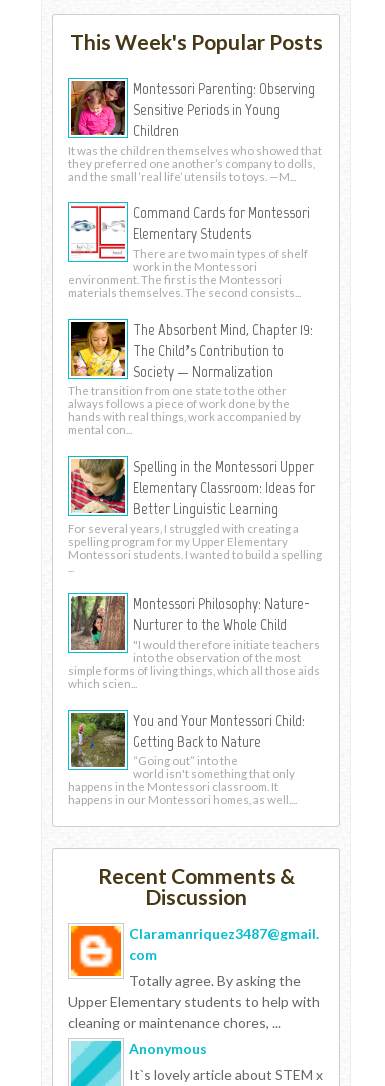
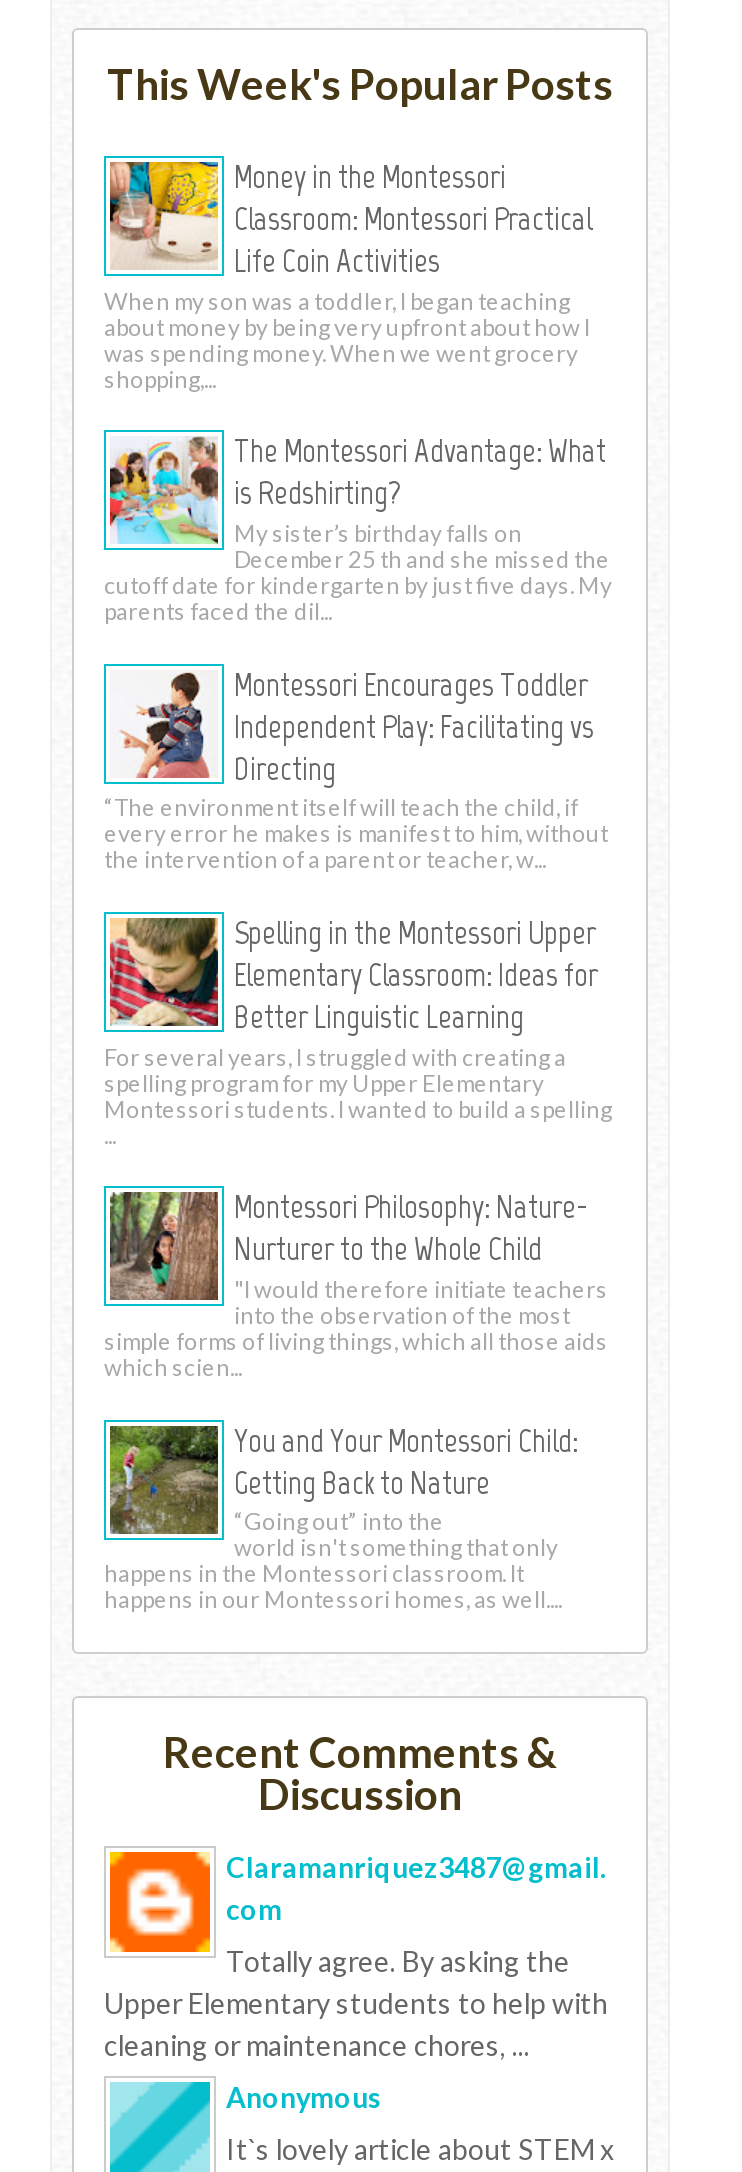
[68,78,322,182] [image] | Montessori Parenting: Observing | Sensitive Periods in Young | Children | It was the children themselves who showed that | they preferred one another’s company to dolls, | and the small ‘real life’ utensils to toys. —M... -> [104,155,592,391] [image] | Money in the Montessori | Classroom: Montessori Practical | Life Coin Activities | When my son was a toddler, I began teaching | about money by being very upfront about how I | was spending money. When we went grocery | shopping,...
[67,202,310,299] [image] | Command Cards for Montessori | Elementary Students | There are two main types of shelf | work in the Montessori | environment. The first is the Montessori | materials themselves. The second consists... -> [102,406,612,624] [image] | The Montessori Advantage: What | is Redshirting? | My sister’s birthday falls on | December 25 th and she missed the | cutoff date for kindergarten by just five days. My | parents faced the dil...
[67,318,313,436] [image] | The Absorbent Mind, Chapter 19: | The Child’s Contribution to | Society — Normalization | The transition from one state to the other | always follows a piece of work done by the | hands with real things, work accompanied by | mental con... -> [104,638,608,873] [image] | Montessori Encourages Toddler | Independent Play: Facilitating vs | Directing | “The environment itself will teach the child, if | every error he makes is manifest to him, without | the intervention of a parent or teacher, w...

